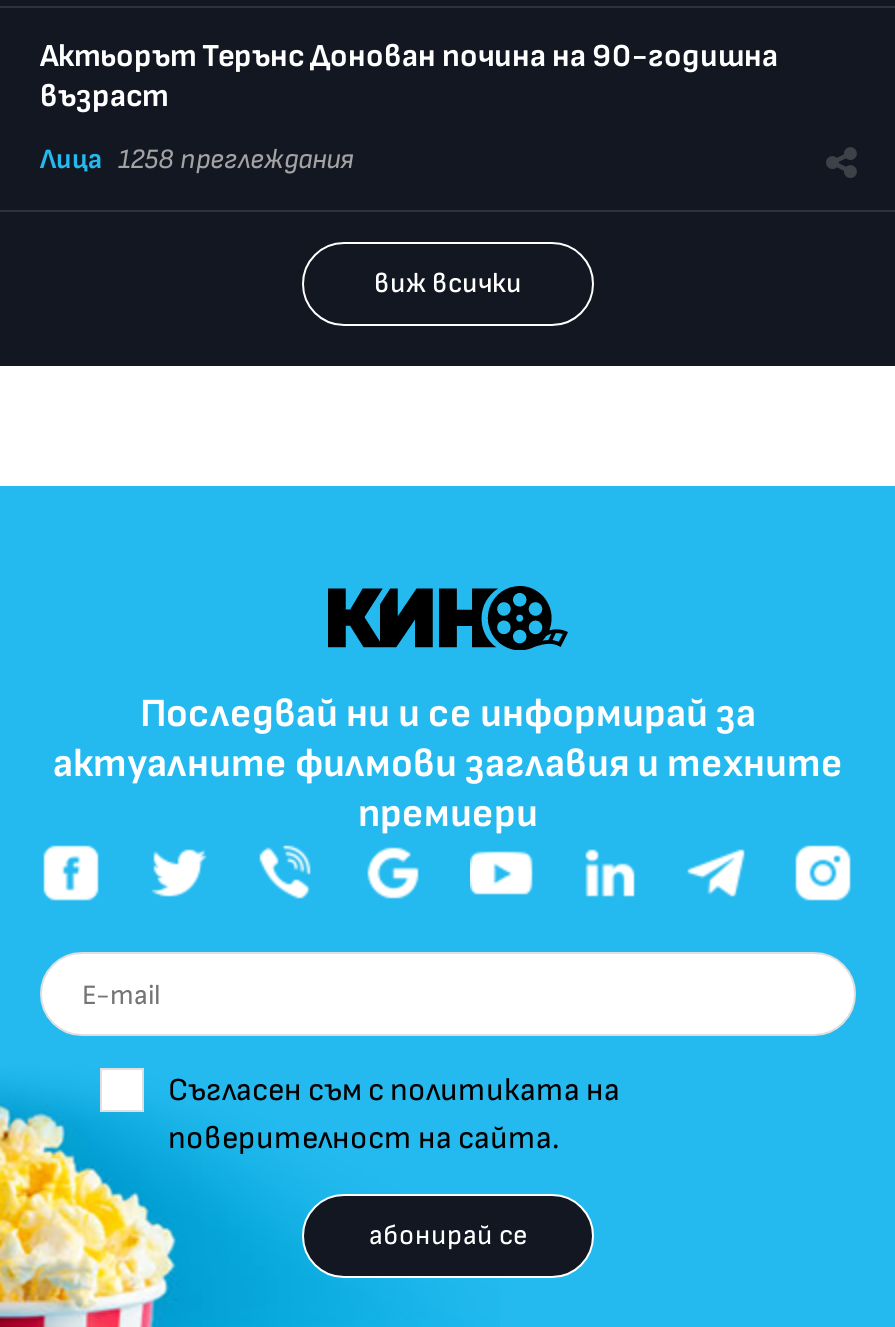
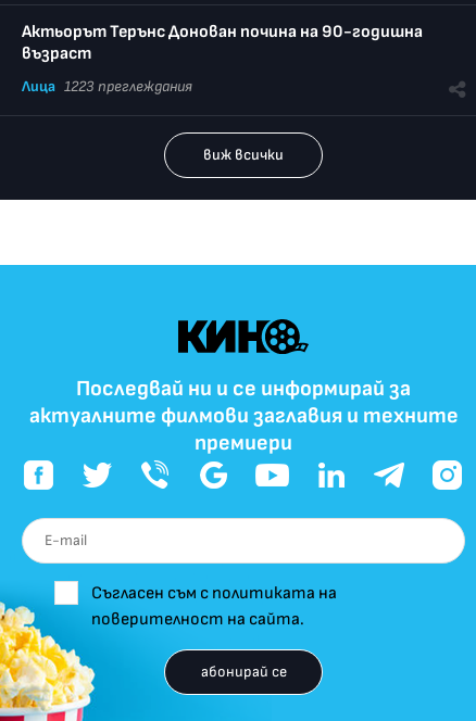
[40,142,354,176] Лица 1258 преглеждания -> [22,78,192,96] Лица 1223 преглеждания

